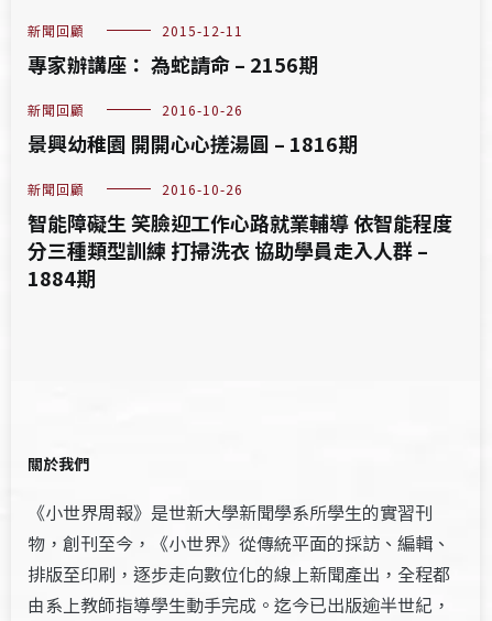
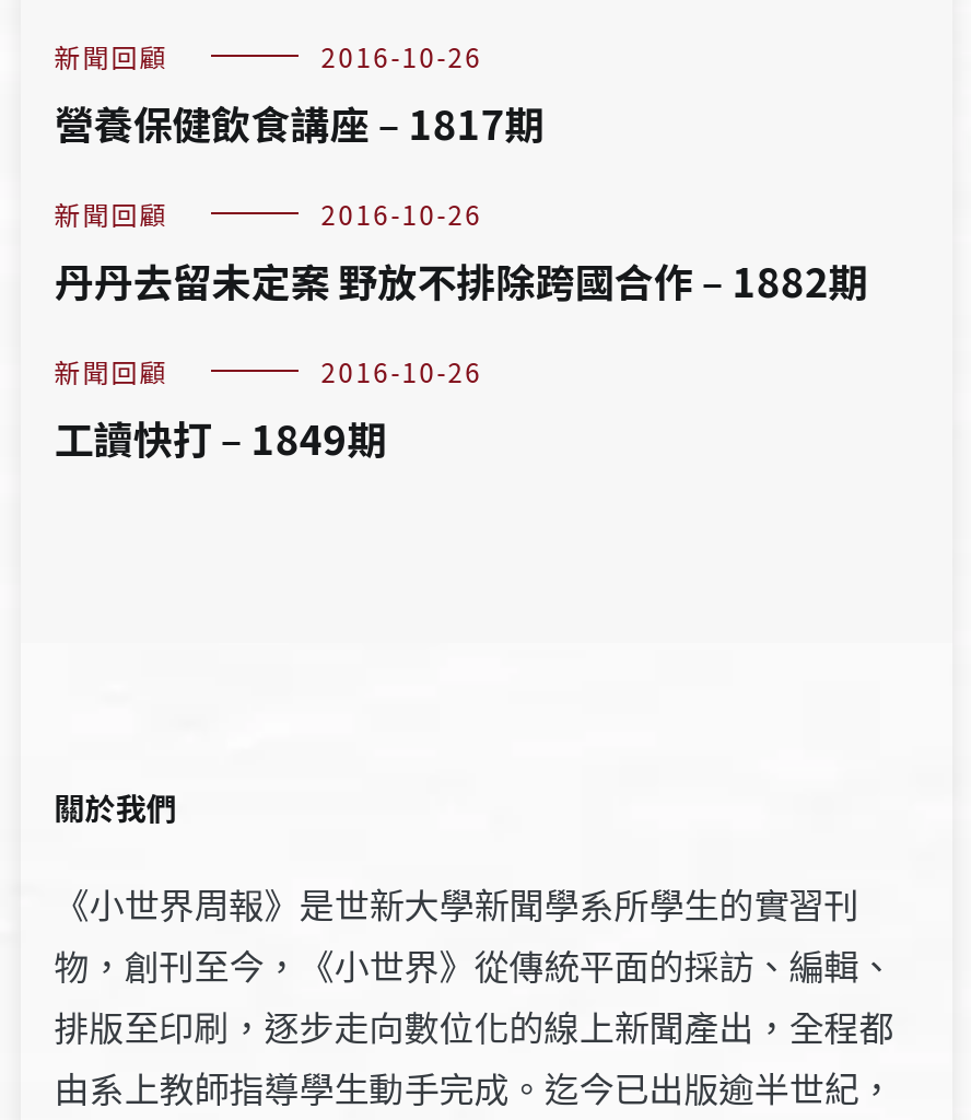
[28,21,318,78] 2015-12-11 | 專家辦講座： 為蛇請命 – 2156期 -> [54,37,544,151] 2016-10-26 | 營養保健飲食講座 – 1817期
[28,129,358,157] 景興幼稚園 開開心心搓湯圓 – 1816期 -> [54,252,868,308] 丹丹去留未定案 野放不排除跨國合作 – 1882期
[28,208,453,292] 智能障礙生 笑臉迎工作心路就業輔導 依智能程度 | 分三種類型訓練 打掃洗衣 協助學員走入人群 – | 1884期 -> [54,409,386,466] 工讀快打 – 1849期

